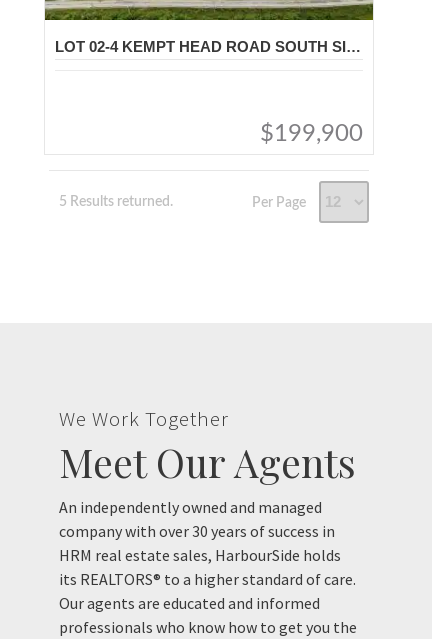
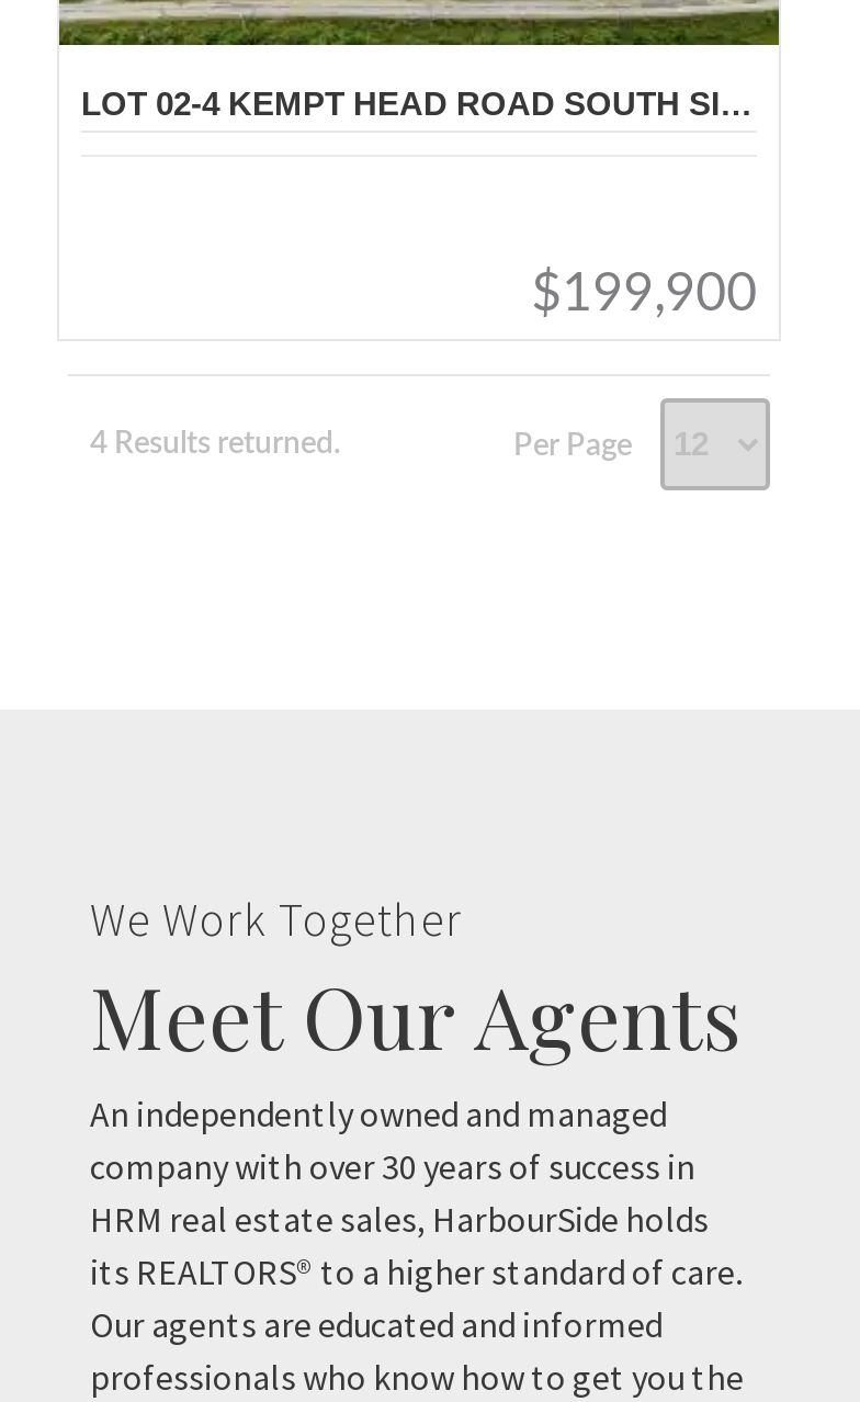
[59,195,173,209] 5 Results returned. -> [90,428,340,458] 4 Results returned.

